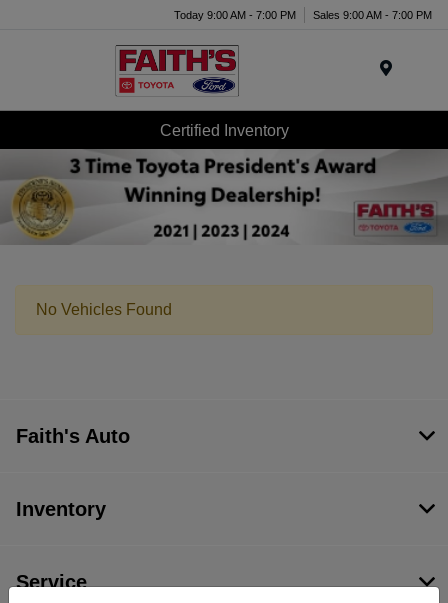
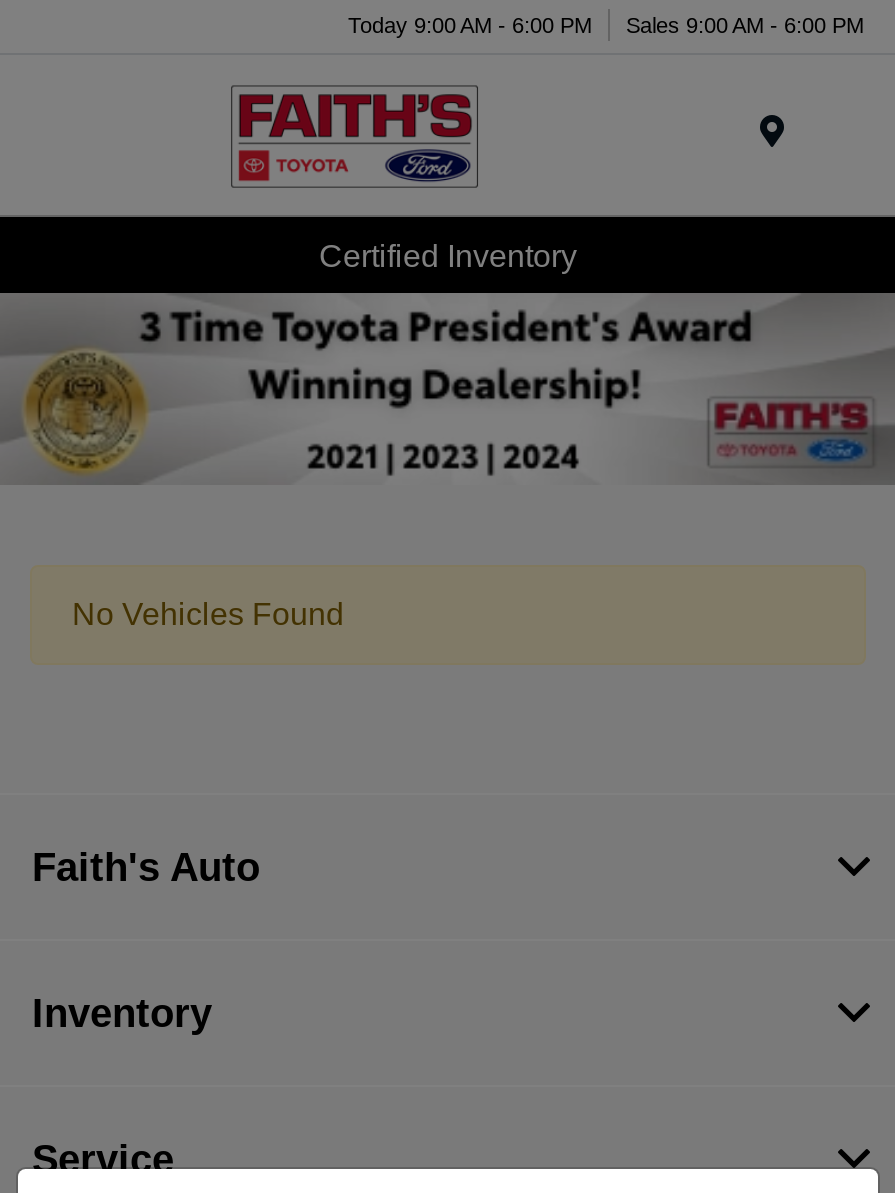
[174,8,296,20] Today 9:00 AM - 7:00 PM -> [348,12,592,36] Today 9:00 AM - 6:00 PM
[313,8,432,20] Sales 9:00 AM - 7:00 PM -> [626,12,864,36] Sales 9:00 AM - 6:00 PM

